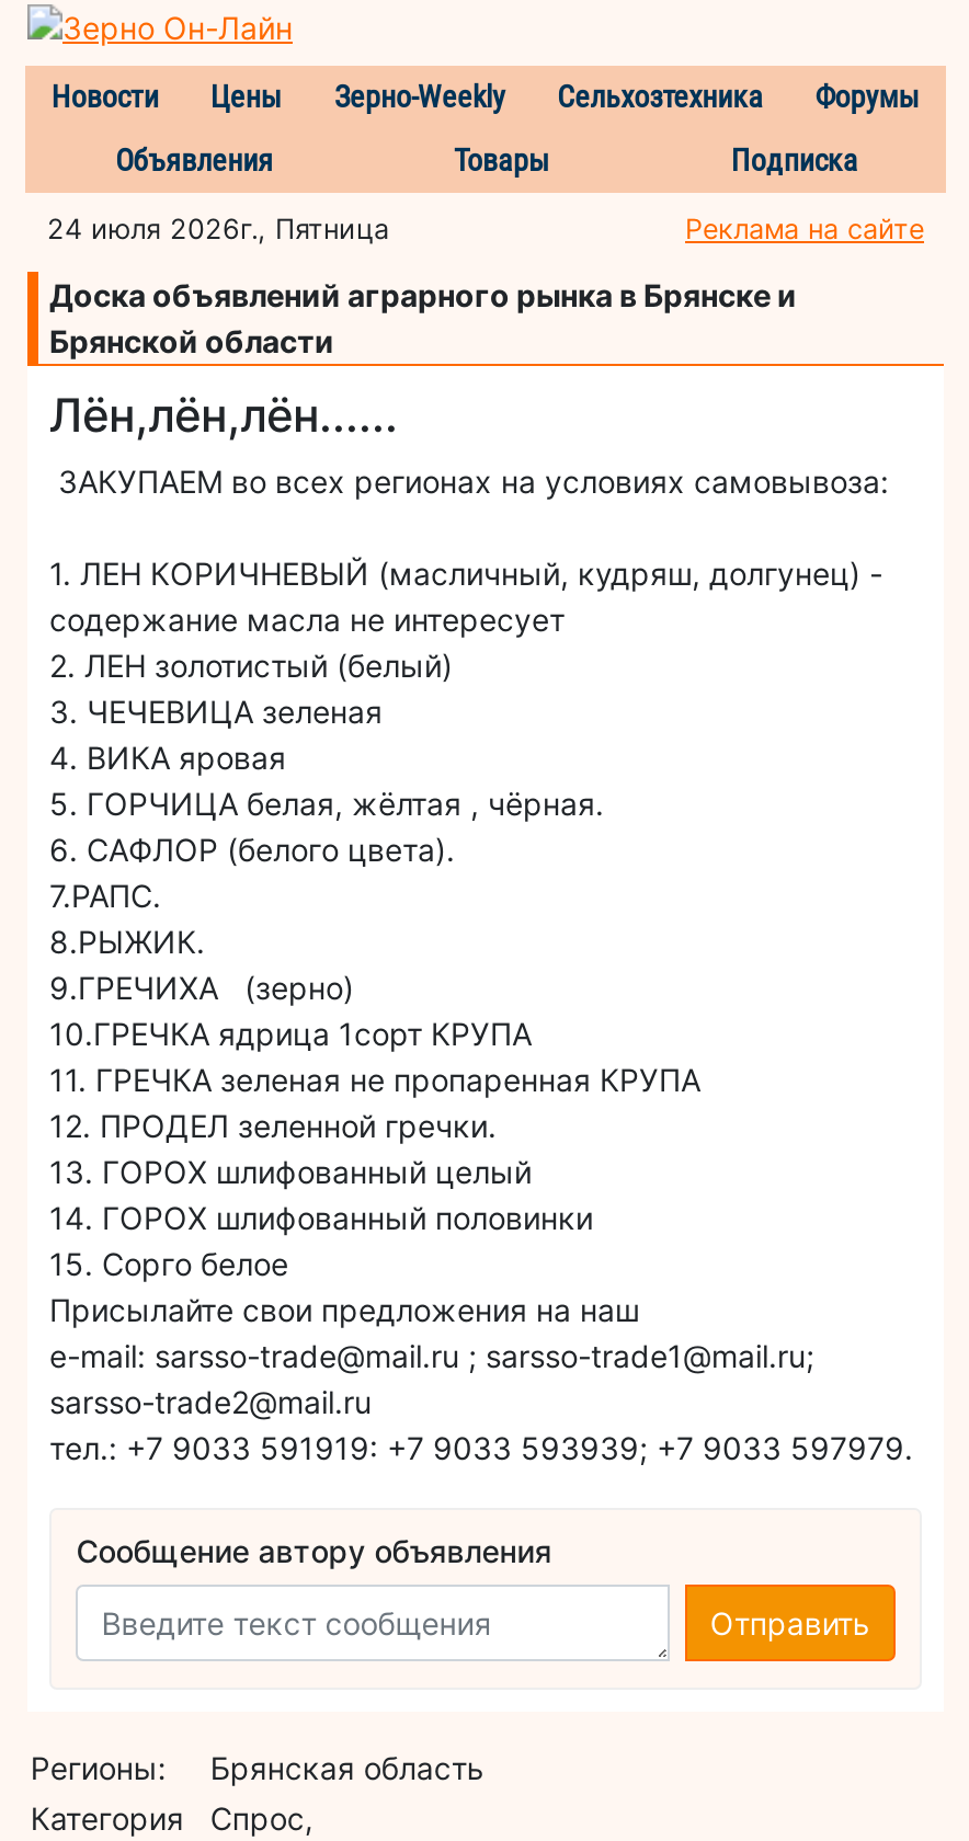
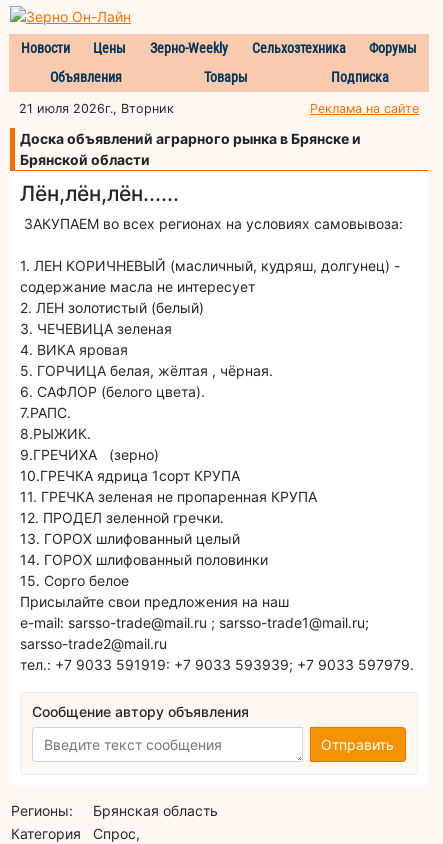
[47,212,389,245] 24 июля 2026г., Пятница -> [19,101,174,116] 21 июля 2026г., Вторник

